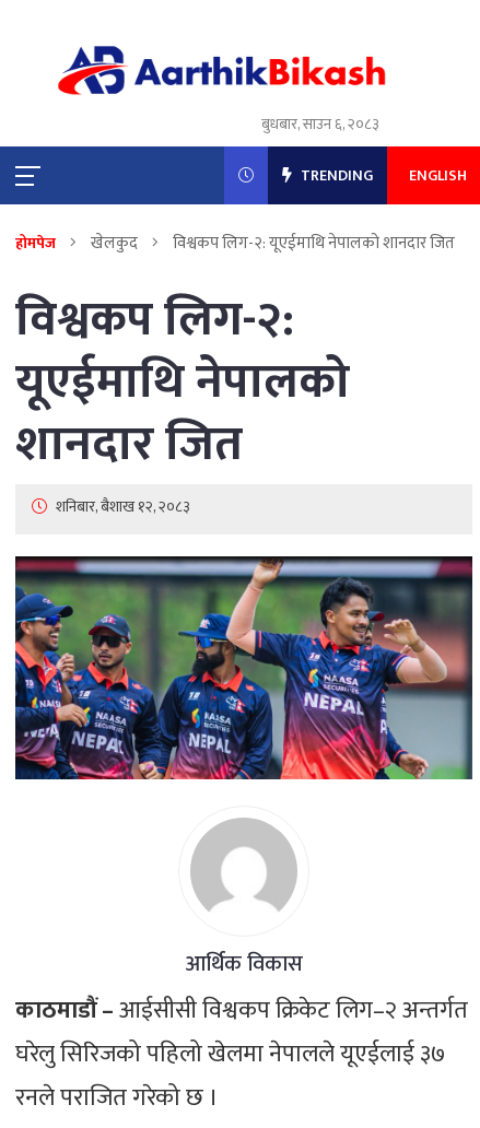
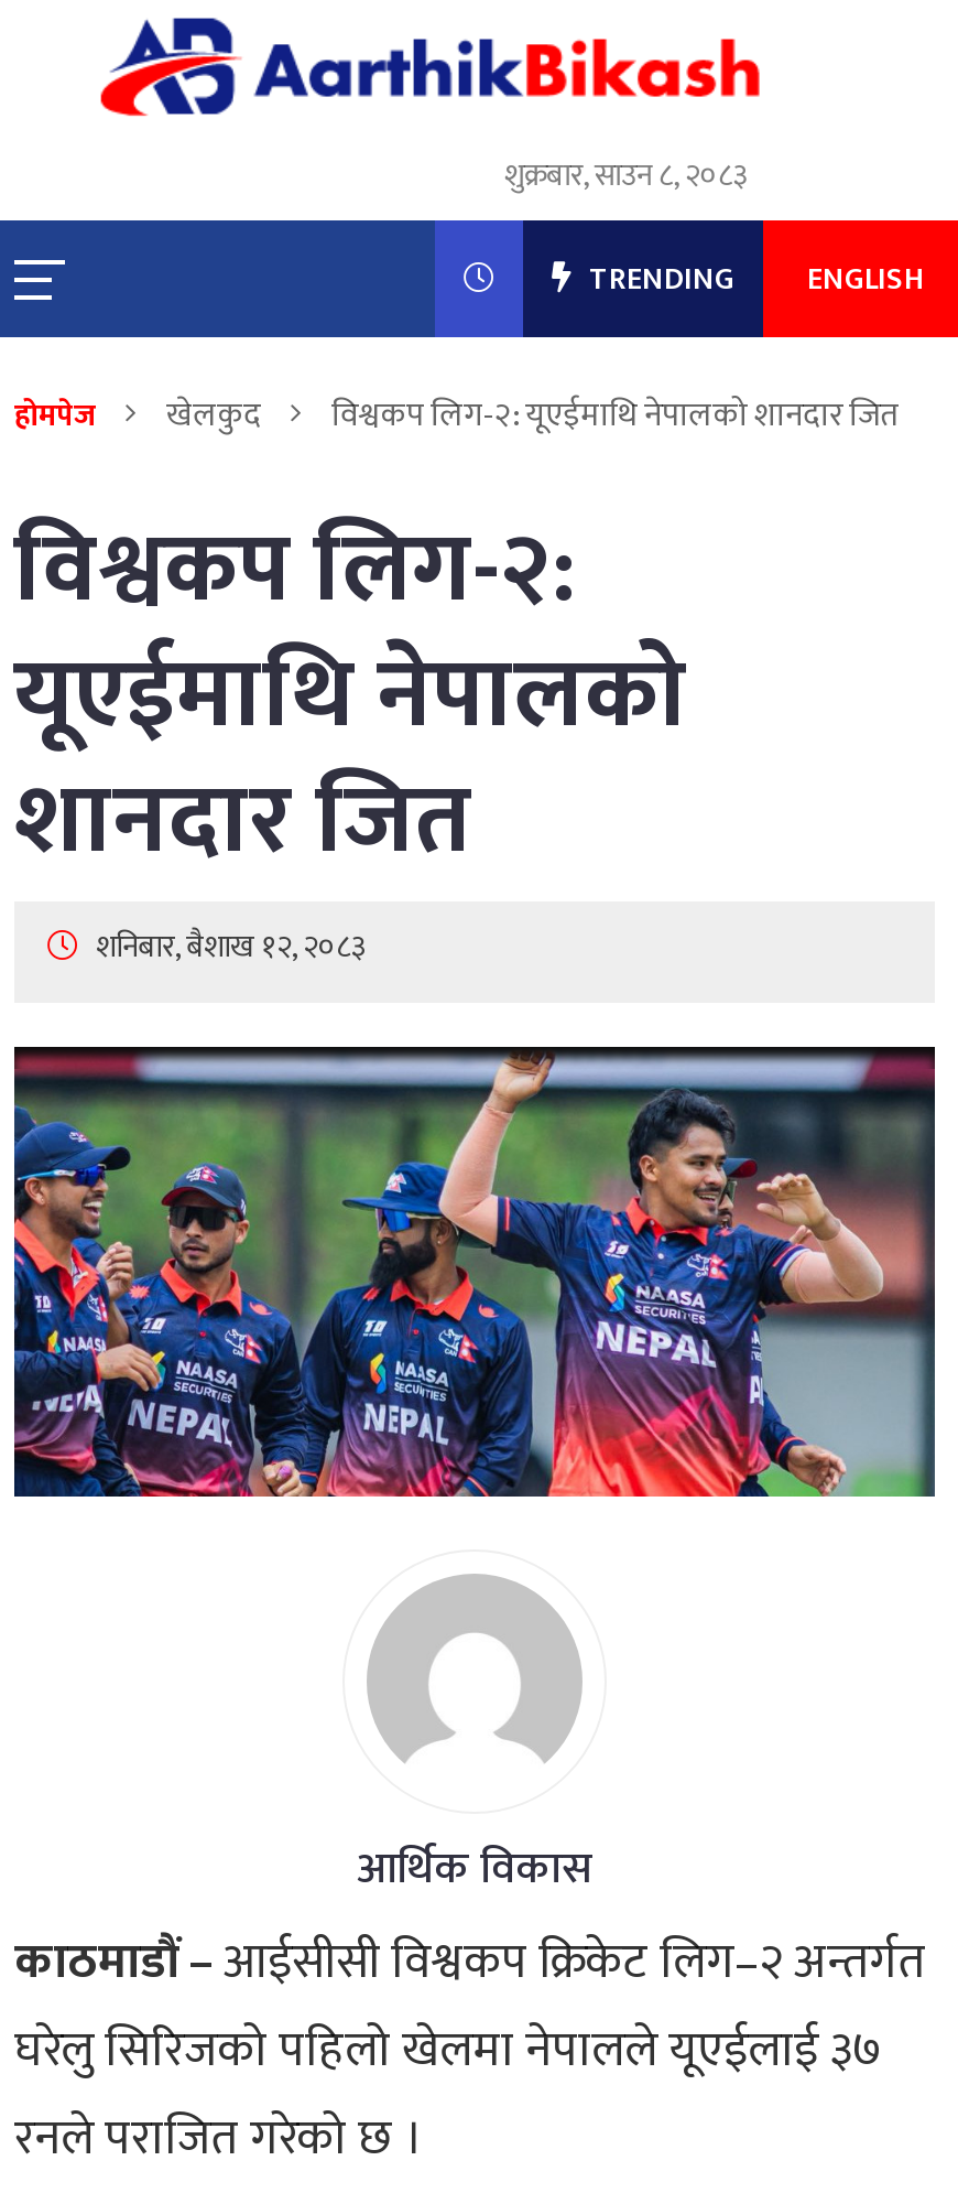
[262,112,380,137] बुधबार, साउन ६, २०८३ -> [504,150,748,201] शुक्रबार, साउन ८, २०८३

